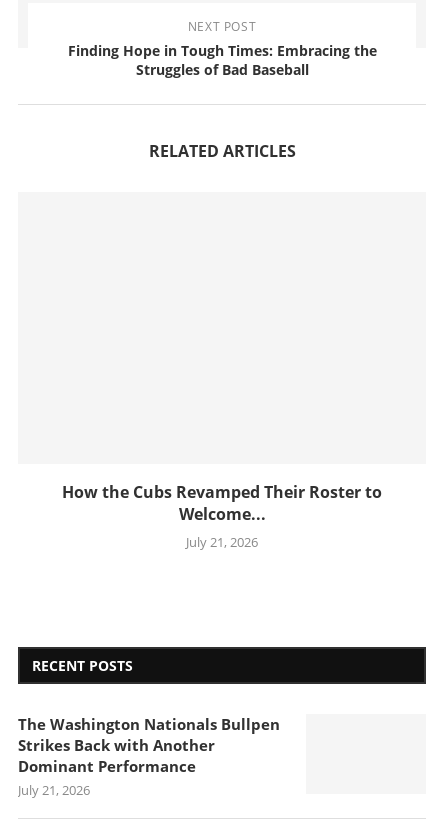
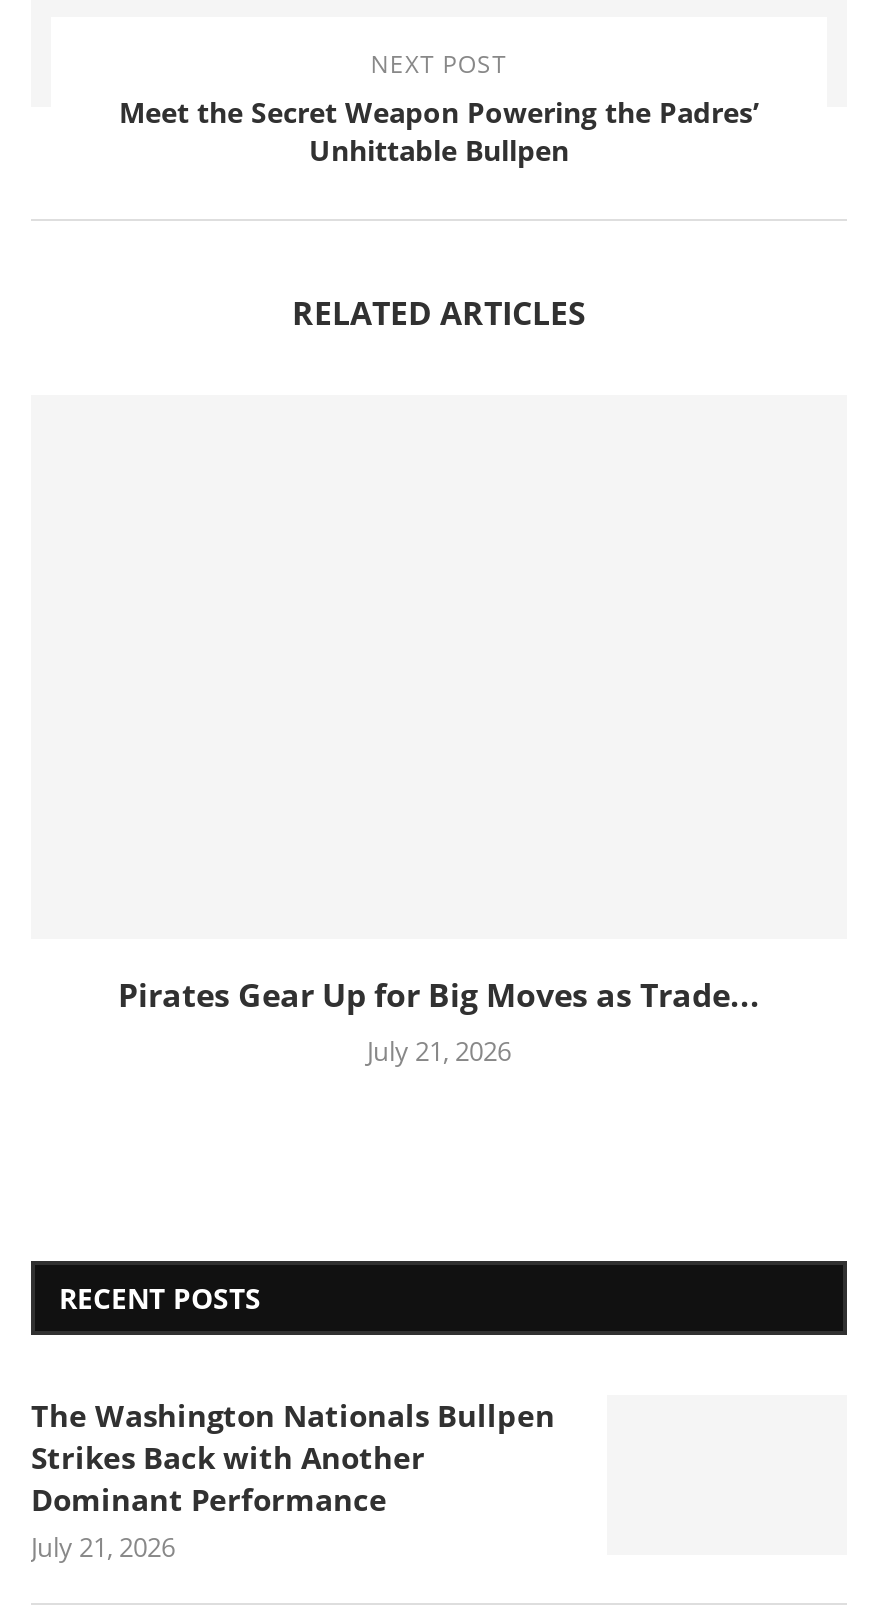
[67,41,376,79] Finding Hope in Tough Times: Embracing the | Struggles of Bad Baseball -> [119,93,759,169] Meet the Secret Weapon Powering the Padres’ | Unhittable Bullpen
[62,481,382,525] How the Cubs Revamped Their Roster to | Welcome... -> [118,973,760,1017] Pirates Gear Up for Big Moves as Trade...

